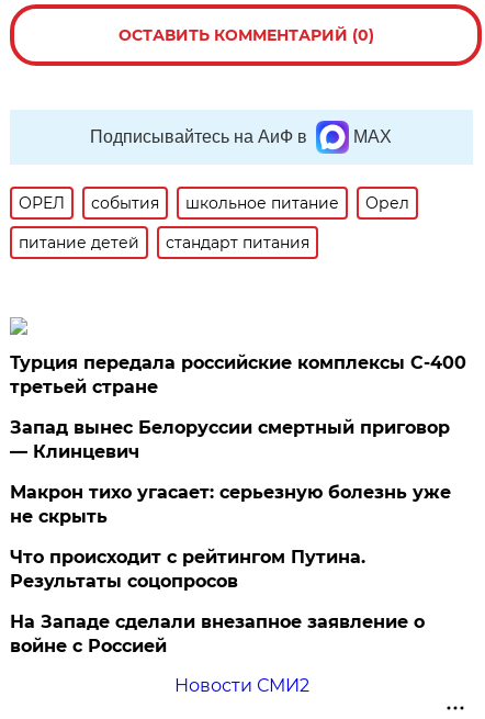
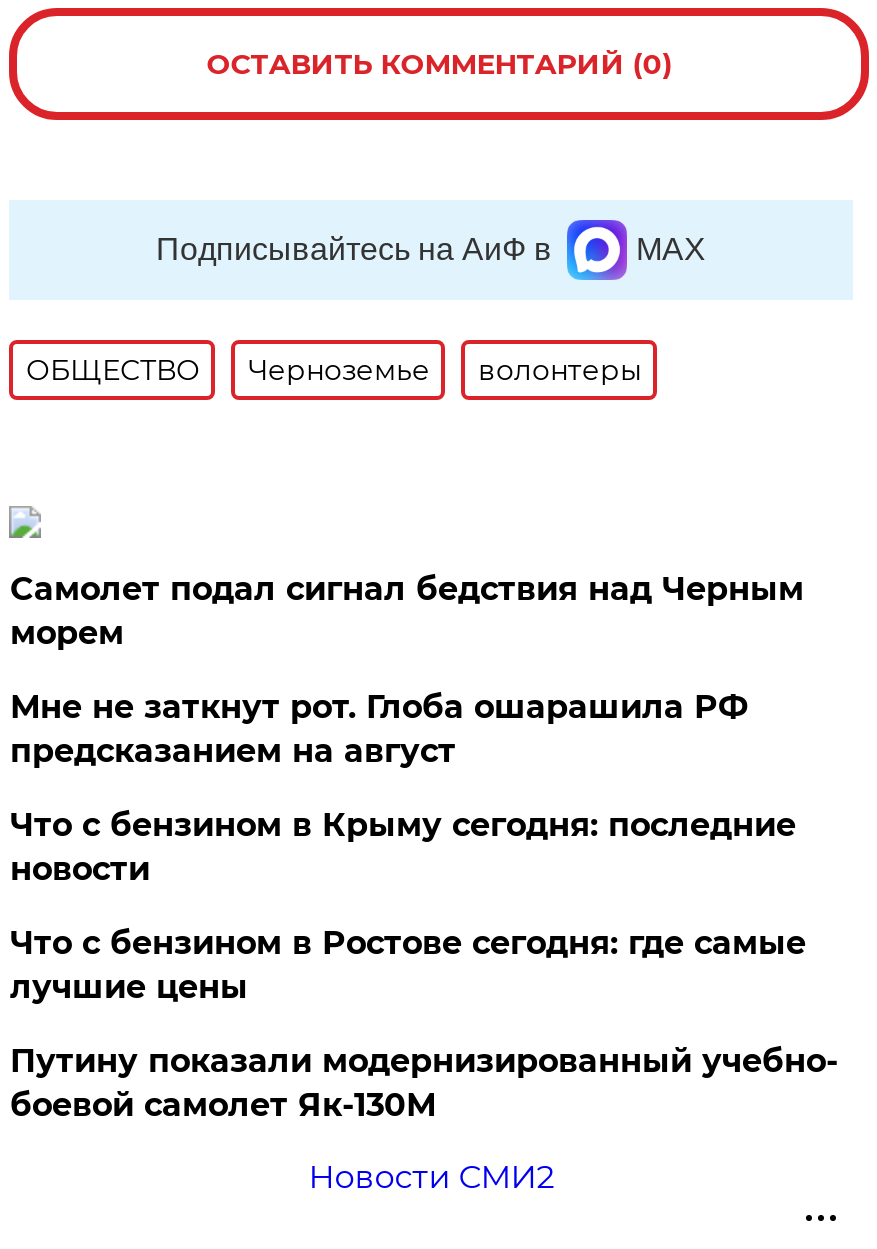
[19,193,410,252] ОРЕЛ | события | школьное питание | Орел | питание детей | стандарт питания -> [26,352,642,388] ОБЩЕСТВО | Черноземье | волонтеры
[10,352,467,656] Турция передала российские комплексы С-400 | третьей стране | Запад вынес Белоруссии смертный приговор | — Клинцевич | Макрон тихо угасает: серьезную болезнь уже | не скрыть | Что происходит с рейтингом Путина. | Результаты соцопросов | На Западе сделали внезапное заявление о | войне с Россией -> [10,570,838,1124] Самолет подал сигнал бедствия над Черным | морем | Мне не заткнут рот. Глоба ошарашила РФ | предсказанием на август | Что с бензином в Крыму сегодня: последние | новости | Что с бензином в Ростове сегодня: где самые | лучшие цены | Путину показали модернизированный учебно- | боевой самолет Як-130М

